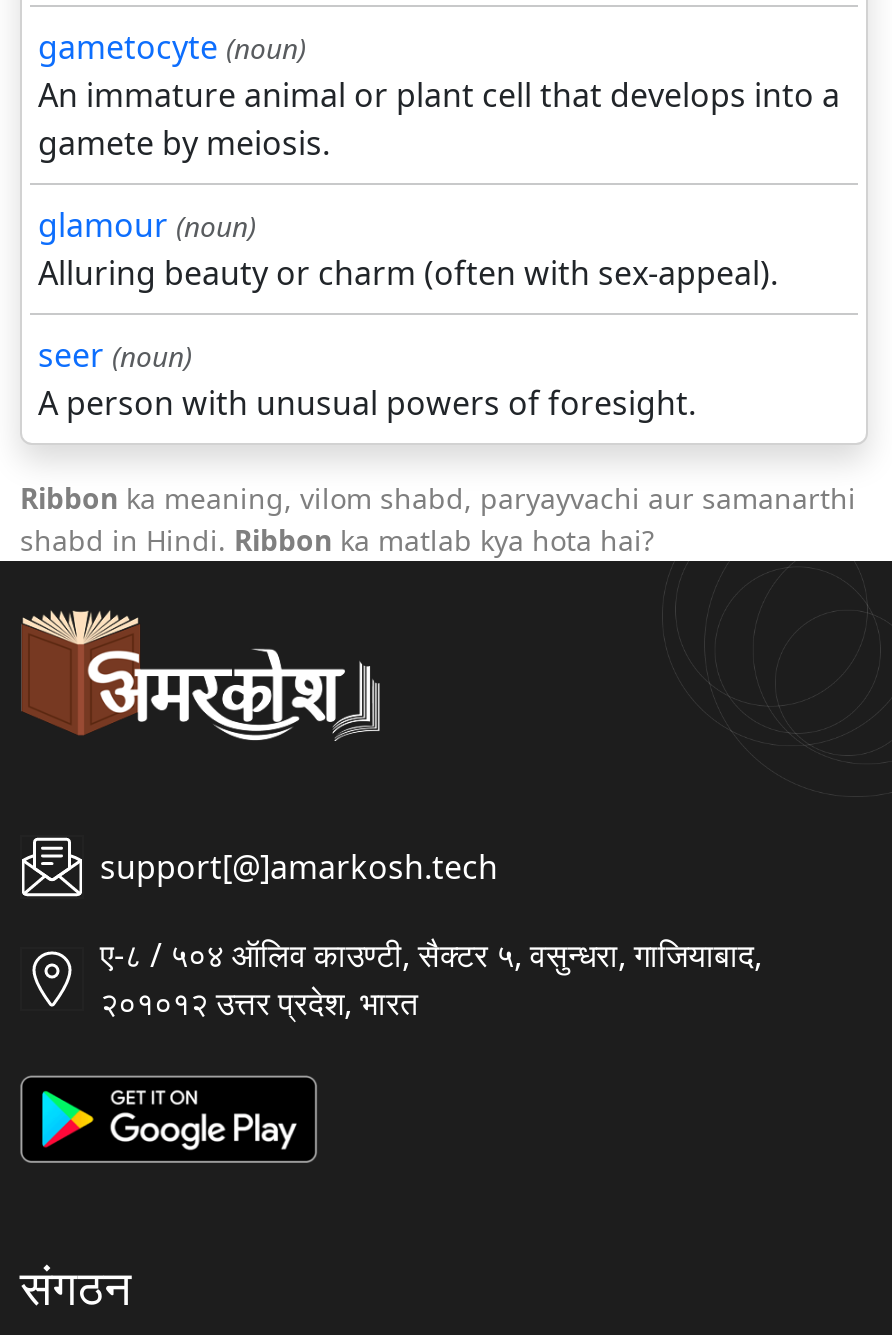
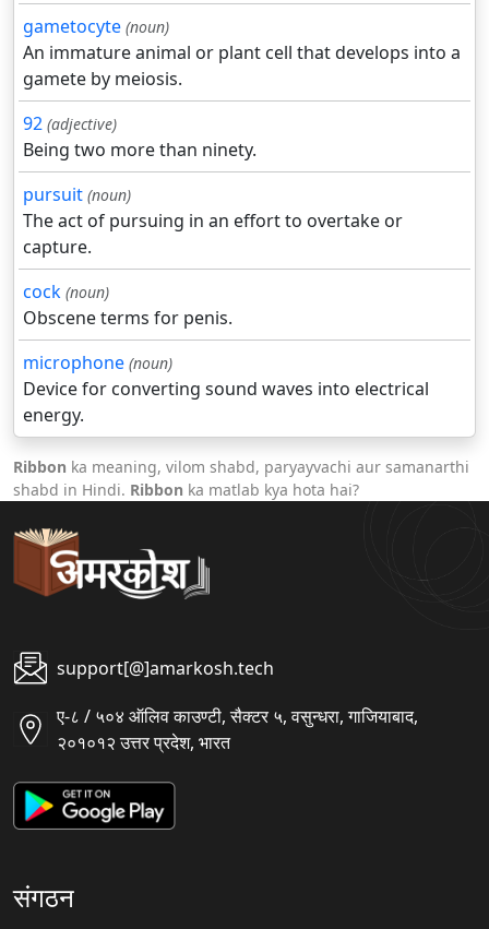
[38,203,778,425] glamour (noun) | Alluring beauty or charm (often with sex-appeal). | seer (noun) | A person with unusual powers of foresight. -> [23,112,429,427] 92 (adjective) | Being two more than ninety. | pursuit (noun) | The act of pursuing in an effort to overtake or | capture. | cock (noun) | Obscene terms for penis. | microphone (noun) | Device for converting sound waves into electrical | energy.

